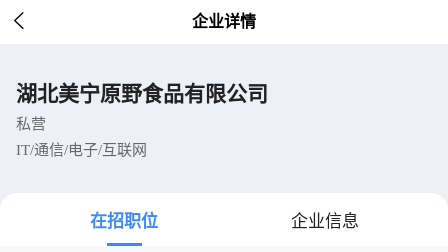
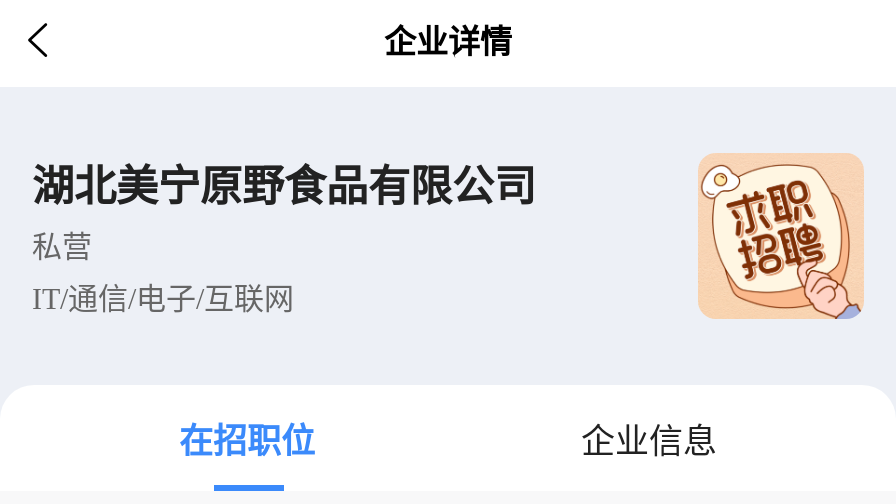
none -> [698,153,864,321] [image]

